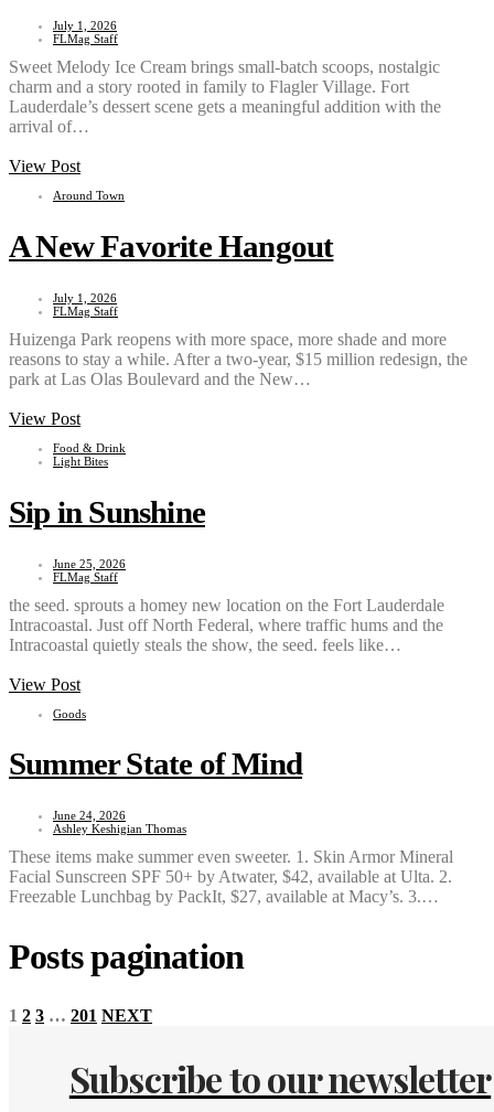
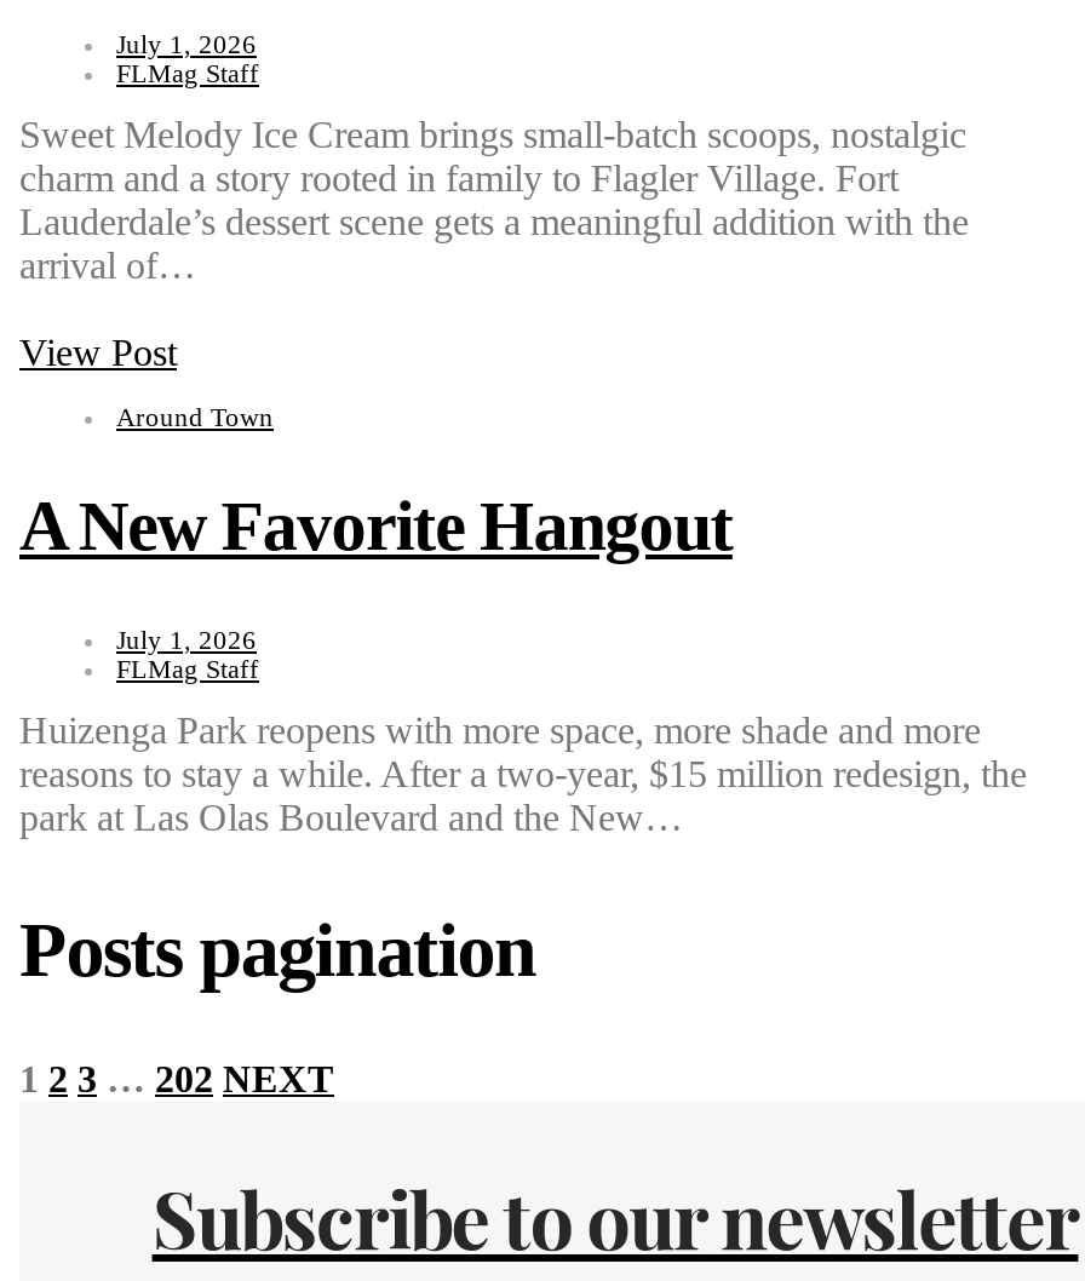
[9,409,453,906] View Post | Food & Drink | Light Bites | Sip in Sunshine | June 25, 2026 | FLMag Staff | the seed. sprouts a homey new location on the Fort Lauderdale | Intracoastal. Just off North Federal, where traffic hums and the | Intracoastal quietly steals the show, the seed. feels like… | View Post | Goods | Summer State of Mind | June 24, 2026 | Ashley Keshigian Thomas | These items make summer even sweeter. 1. Skin Armor Mineral | Facial Sunscreen SPF 50+ by Atwater, $42, available at Ulta. 2. | Freezable Lunchbag by PackIt, $27, available at Macy’s. 3.… -> none
[9,1007,152,1025] 1 2 3 … 201 NEXT -> [19,1059,334,1100] 1 2 3 … 202 NEXT

